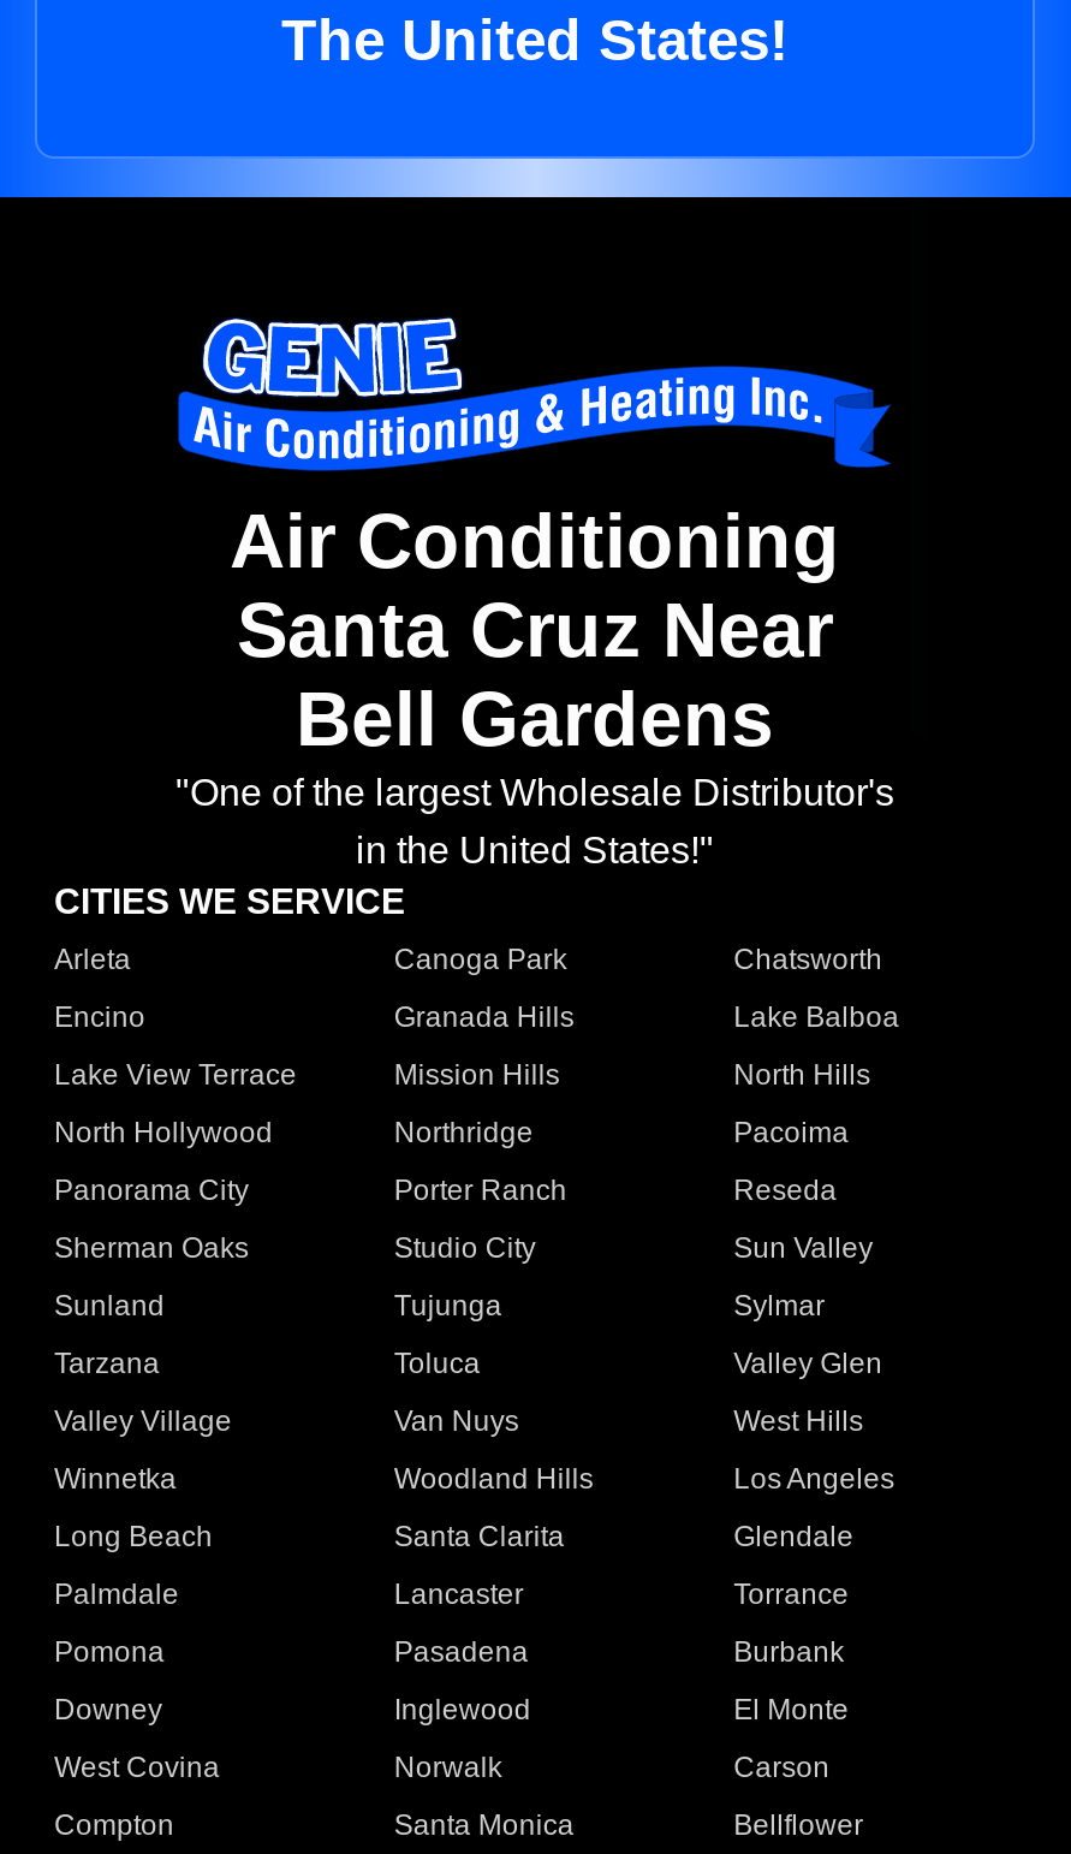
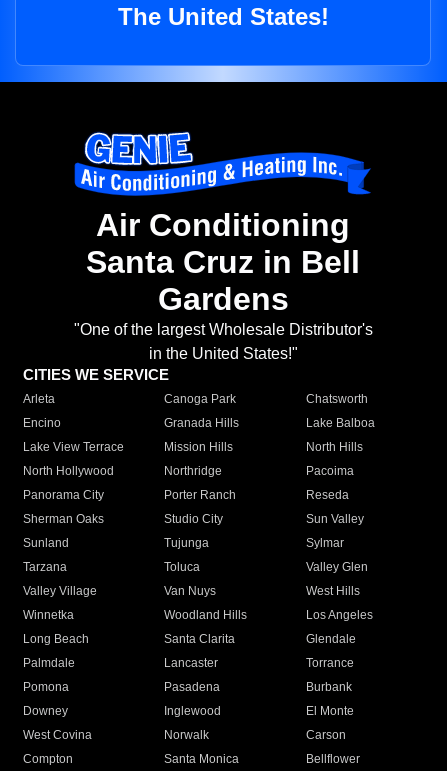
[237,587,833,763] Santa Cruz Near | Bell Gardens -> [86,244,360,317] Santa Cruz in Bell | Gardens

